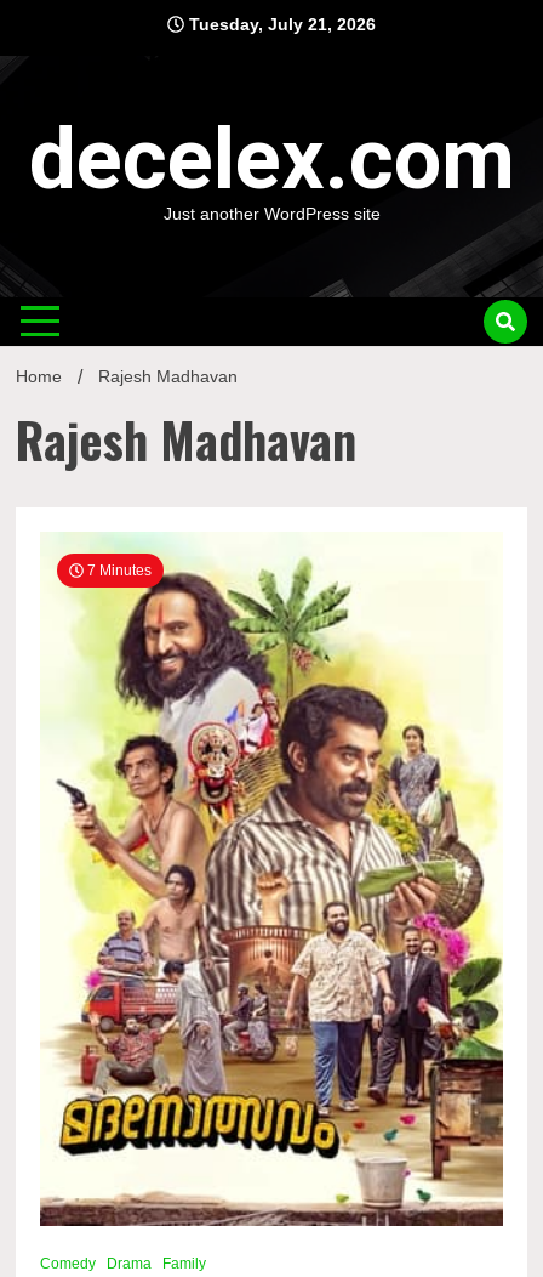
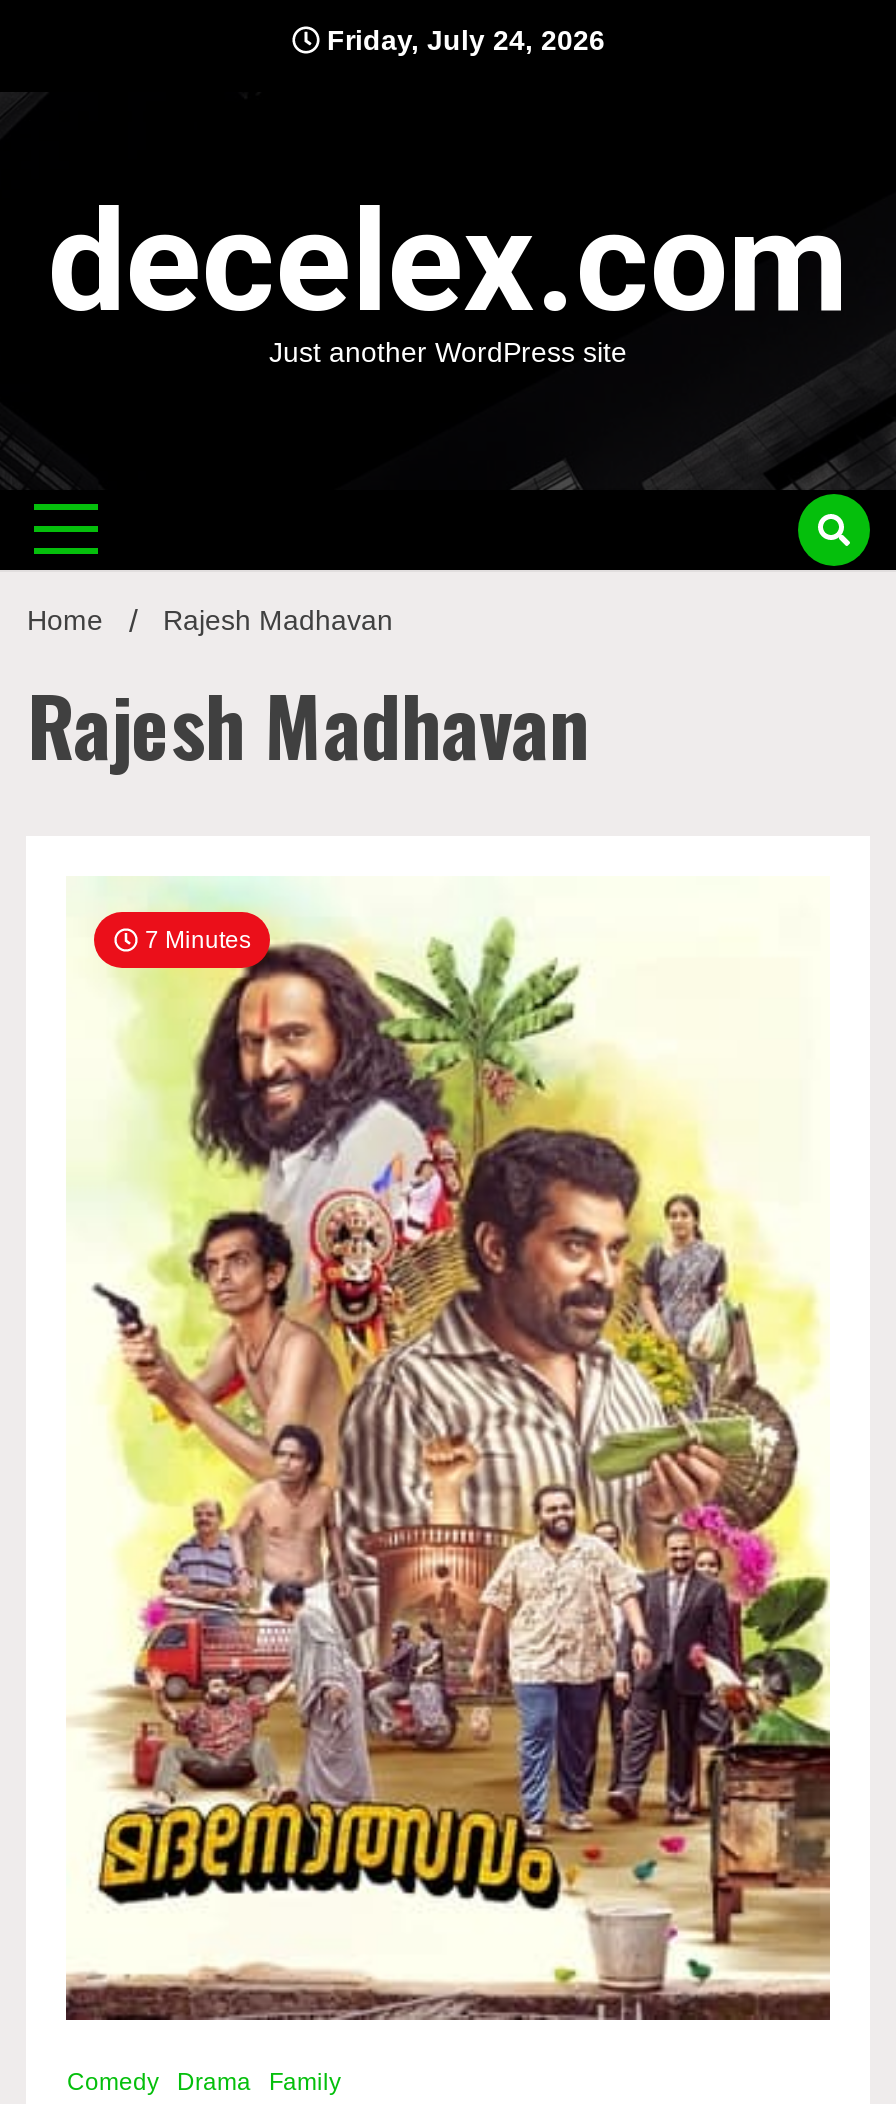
[184,15,376,34] Tuesday, July 21, 2026 -> [319,24,605,56] Friday, July 24, 2026

